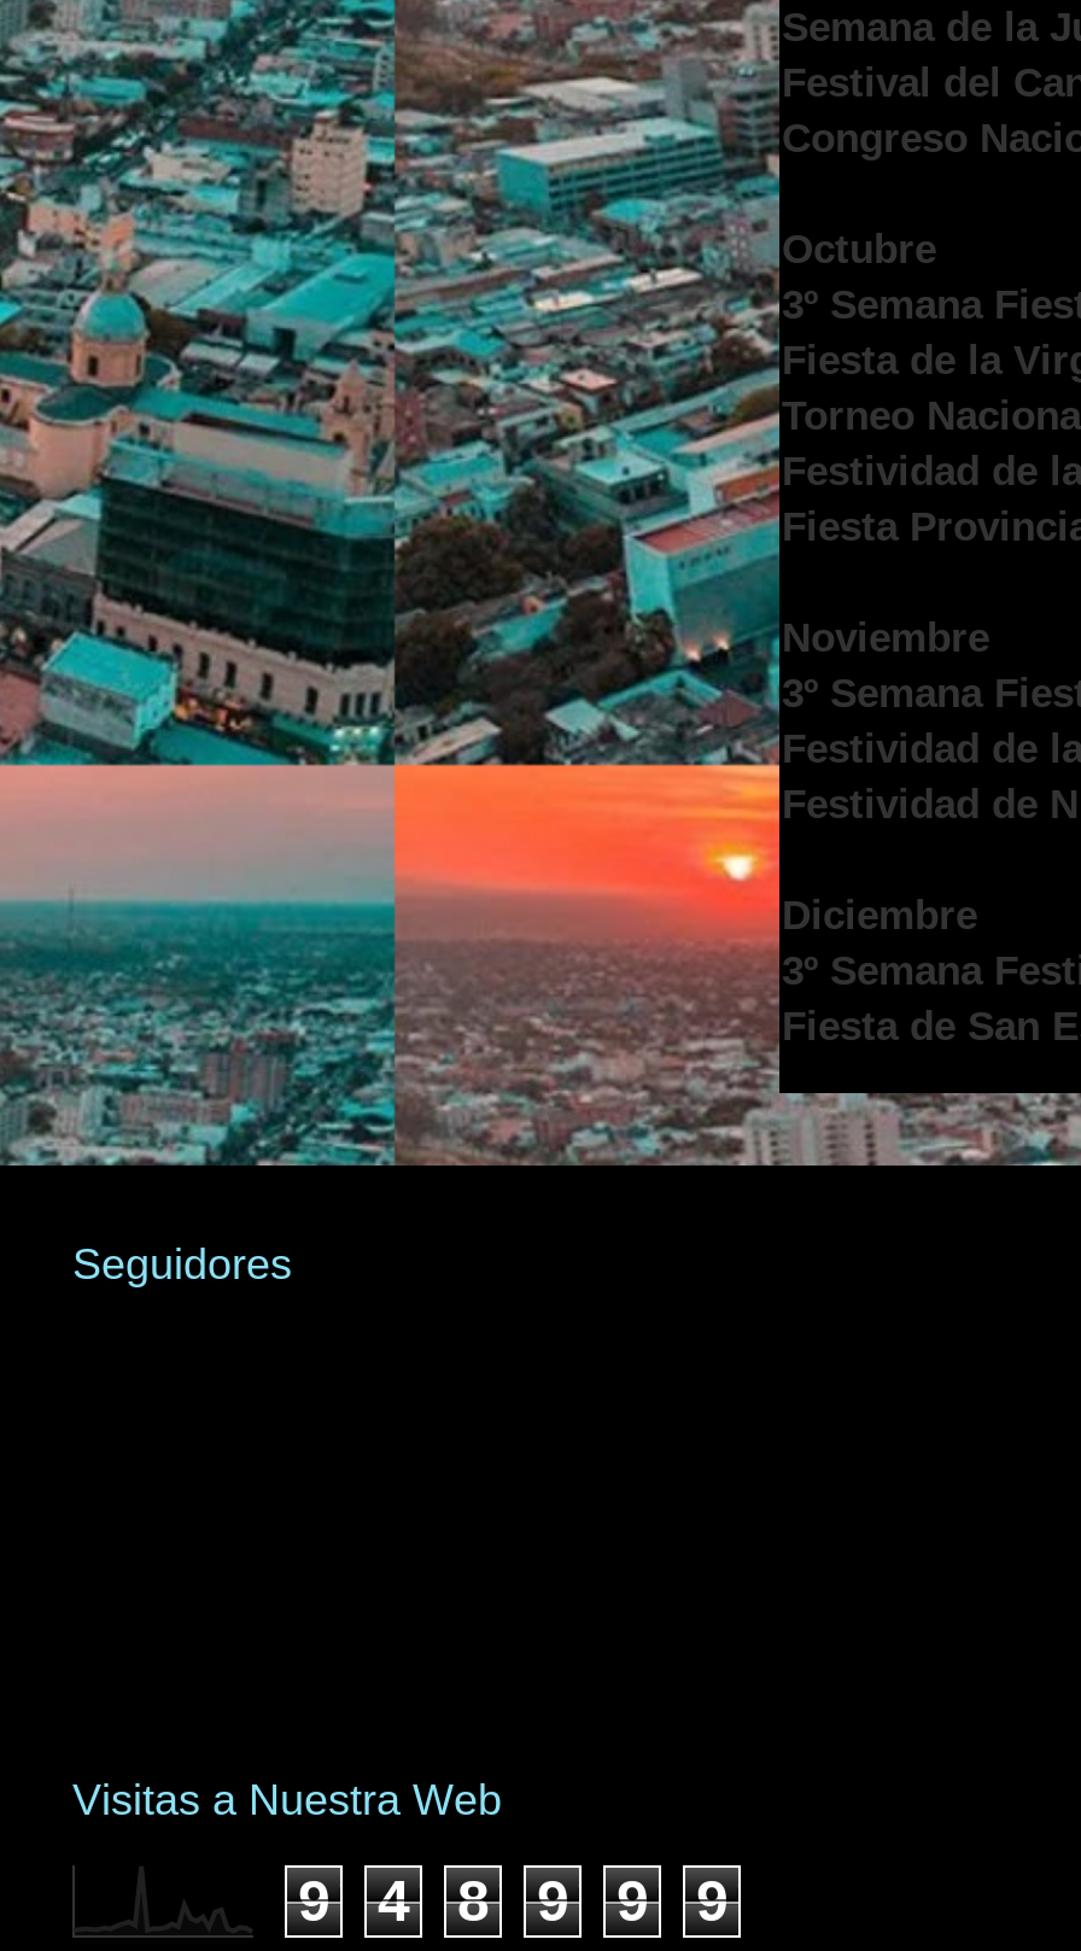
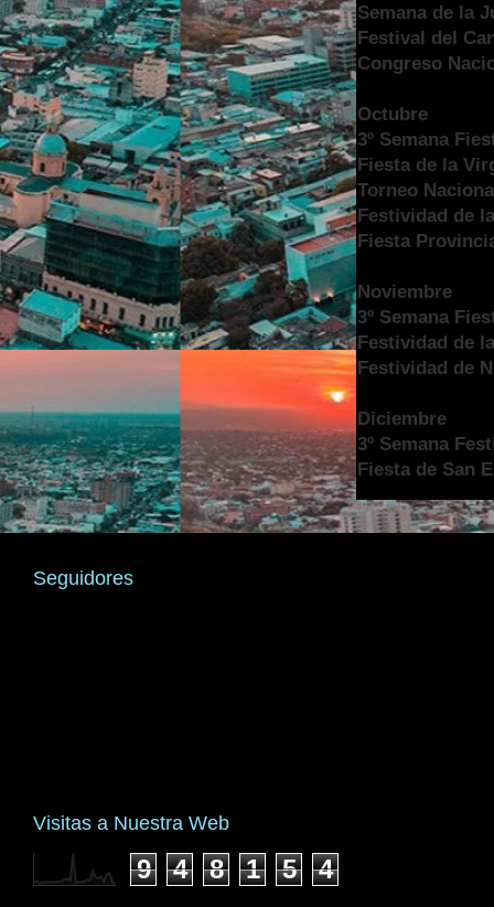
[537,1868,568,1933] 9 -> [245,854,260,884] 1
[617,1868,648,1933] 9 -> [282,854,296,884] 5
[696,1868,728,1933] 9 -> [318,854,332,884] 4

